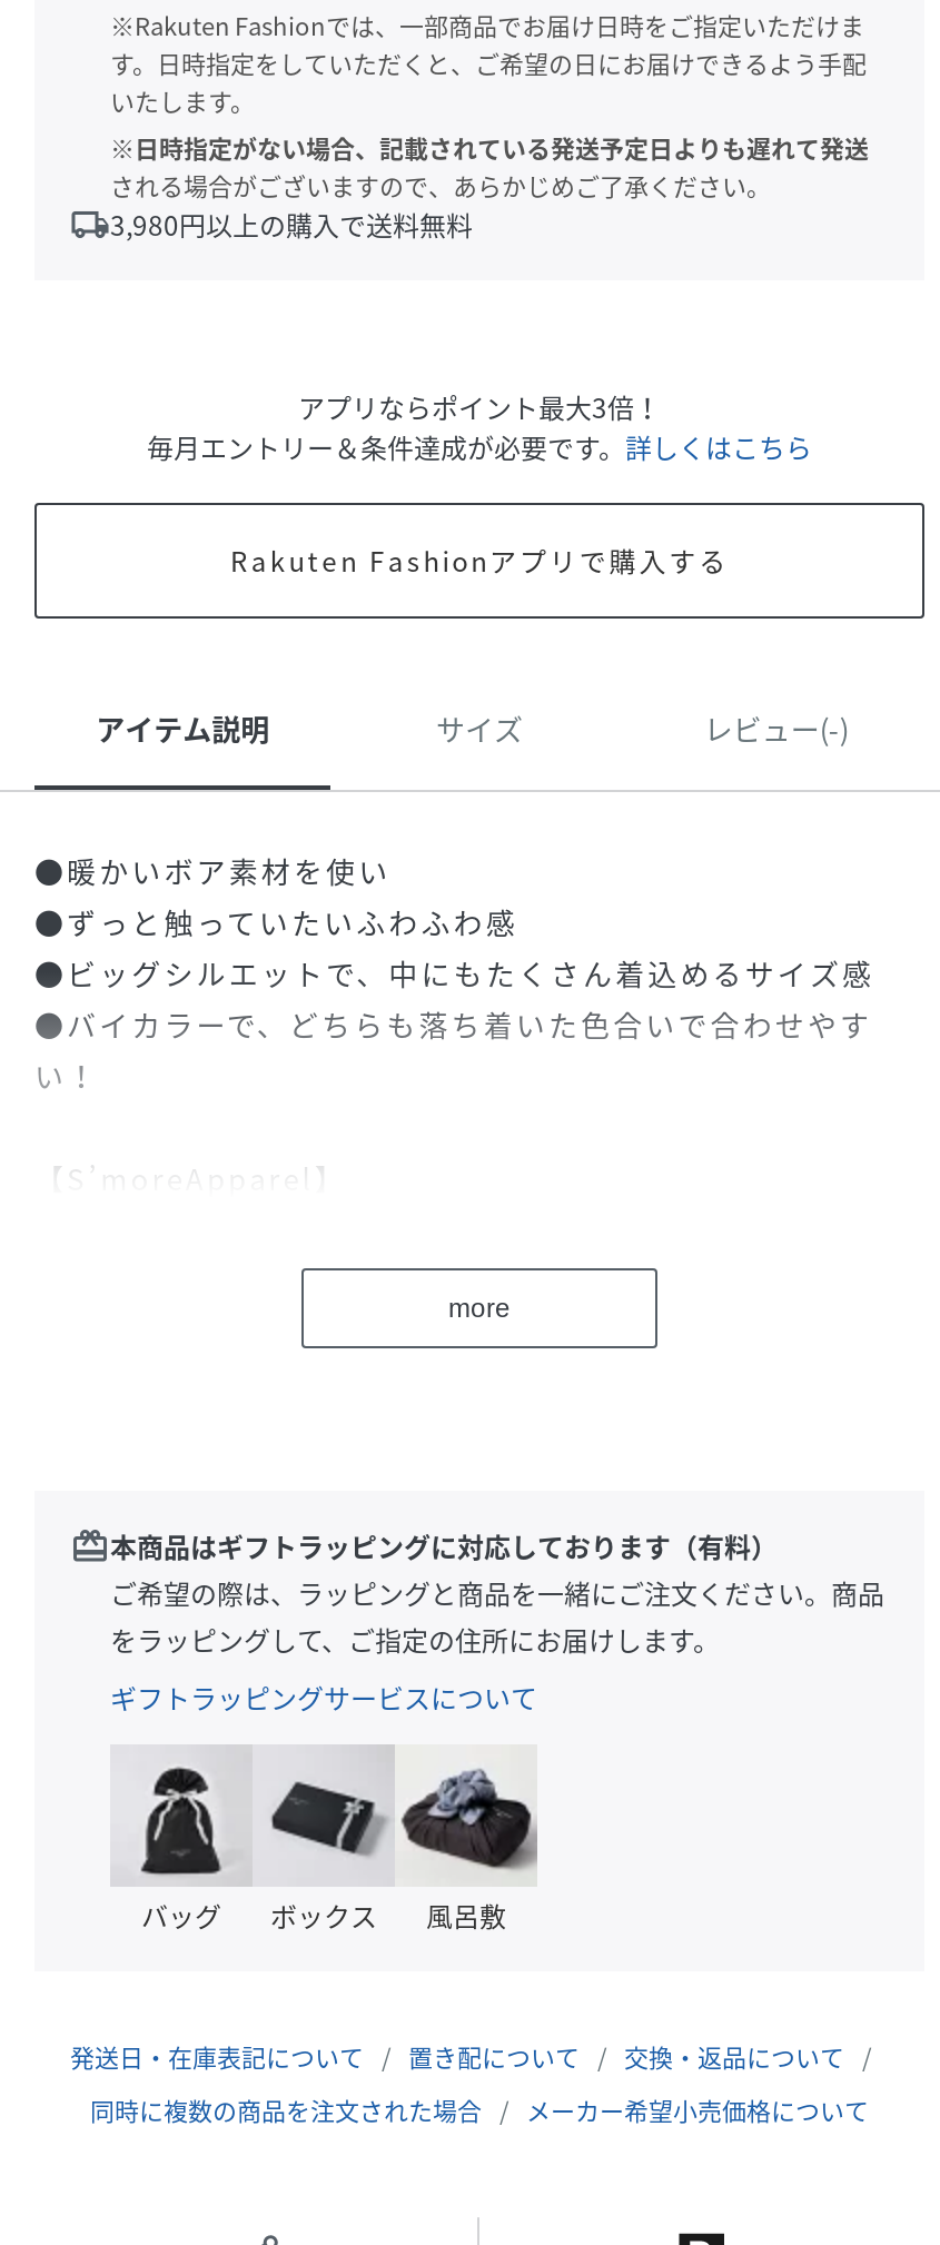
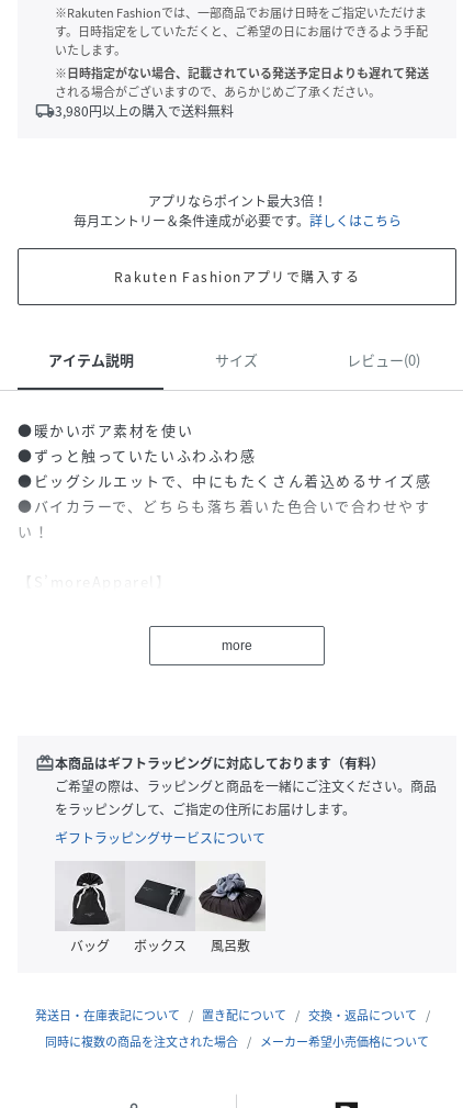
[704,707,848,749] レビュー(-) -> [346,349,420,370] レビュー(0)

